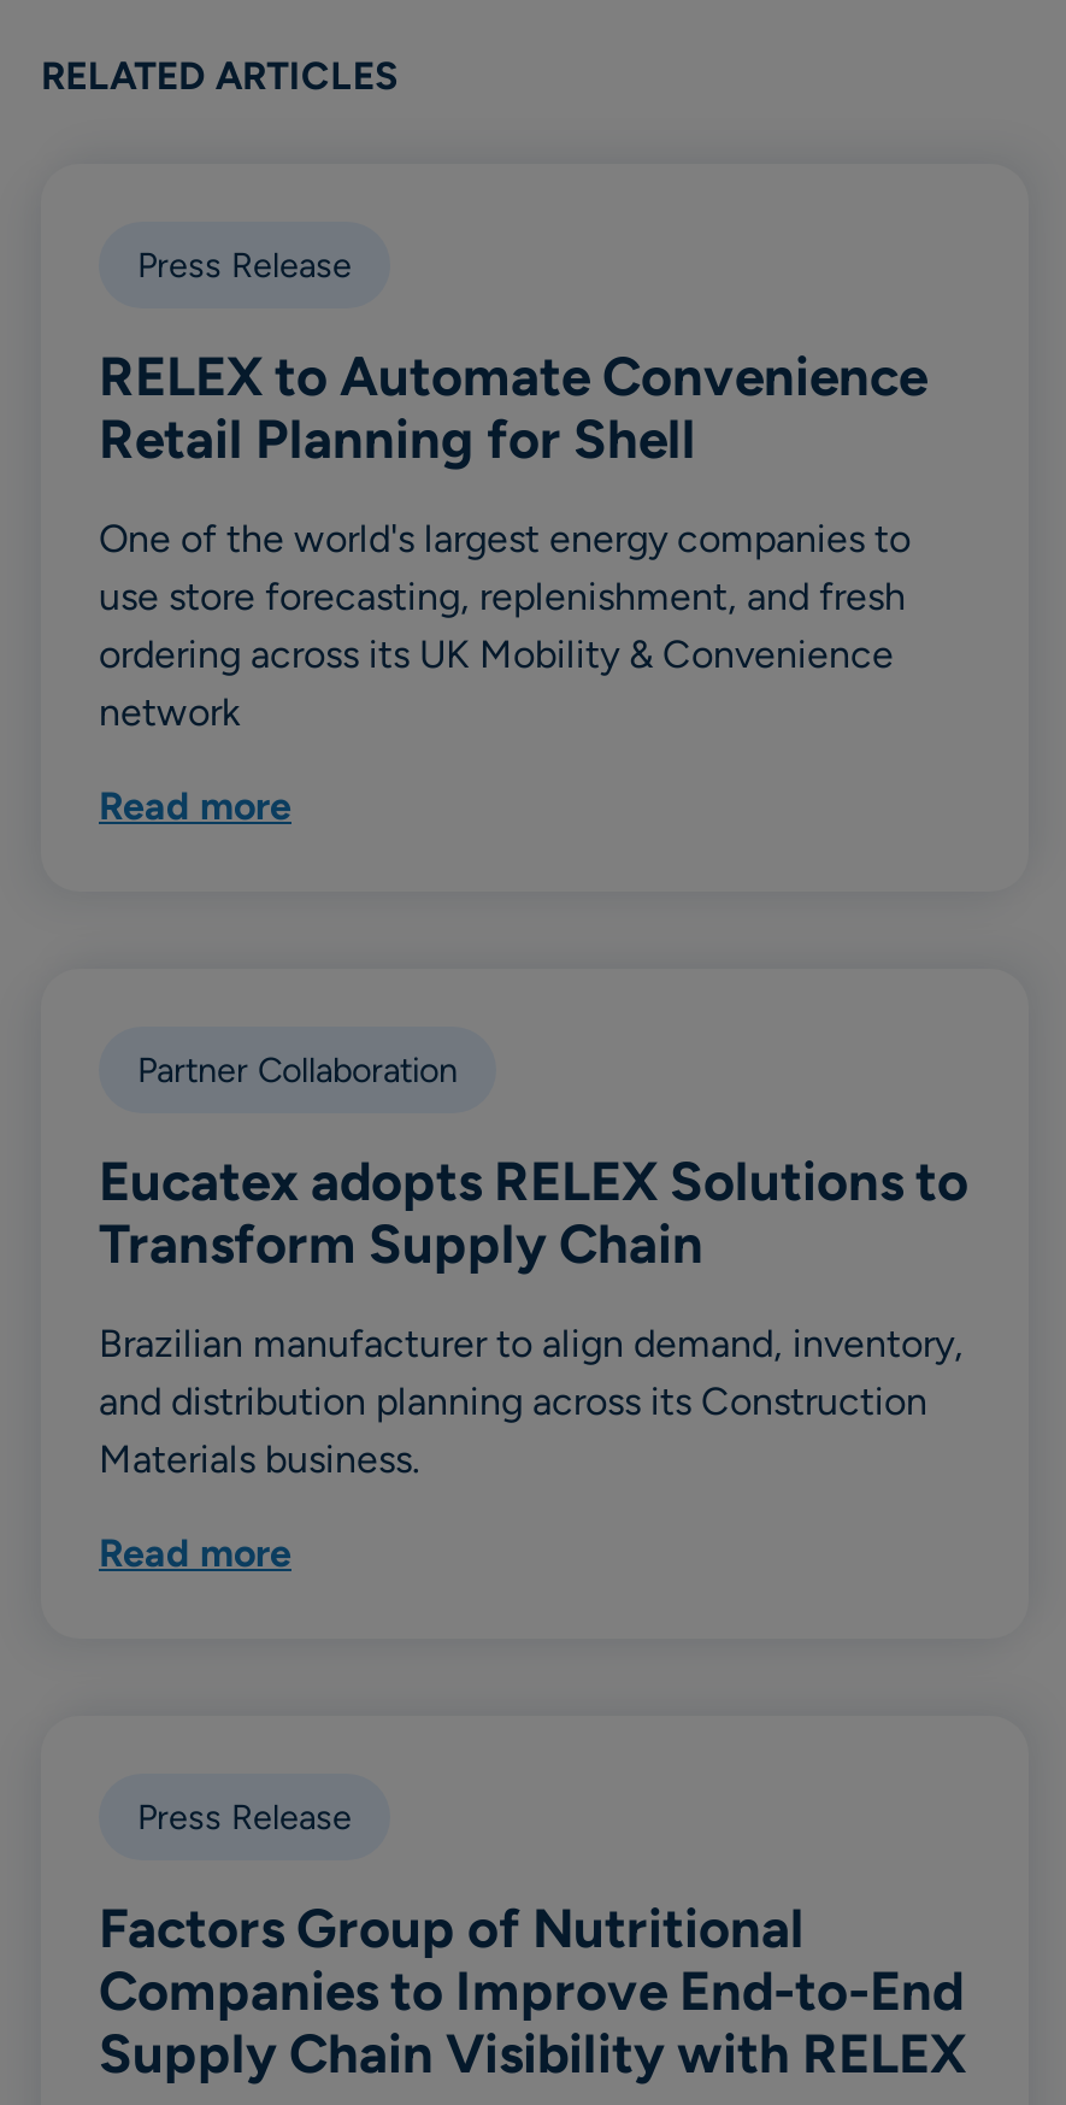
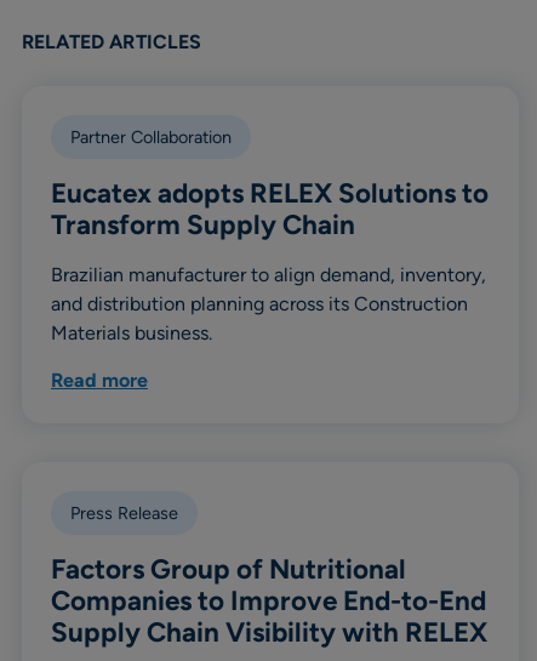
[99,243,927,829] Press Release | RELEX to Automate Convenience | Retail Planning for Shell | One of the world's largest energy companies to | use store forecasting, replenishment, and fresh | ordering across its UK Mobility & Convenience | network | Read more -> none

